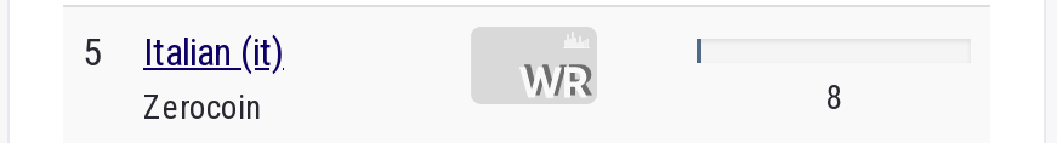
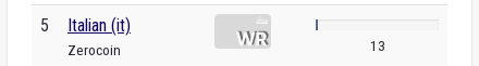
[825,78,842,116] 8 -> [370,37,385,54] 13

